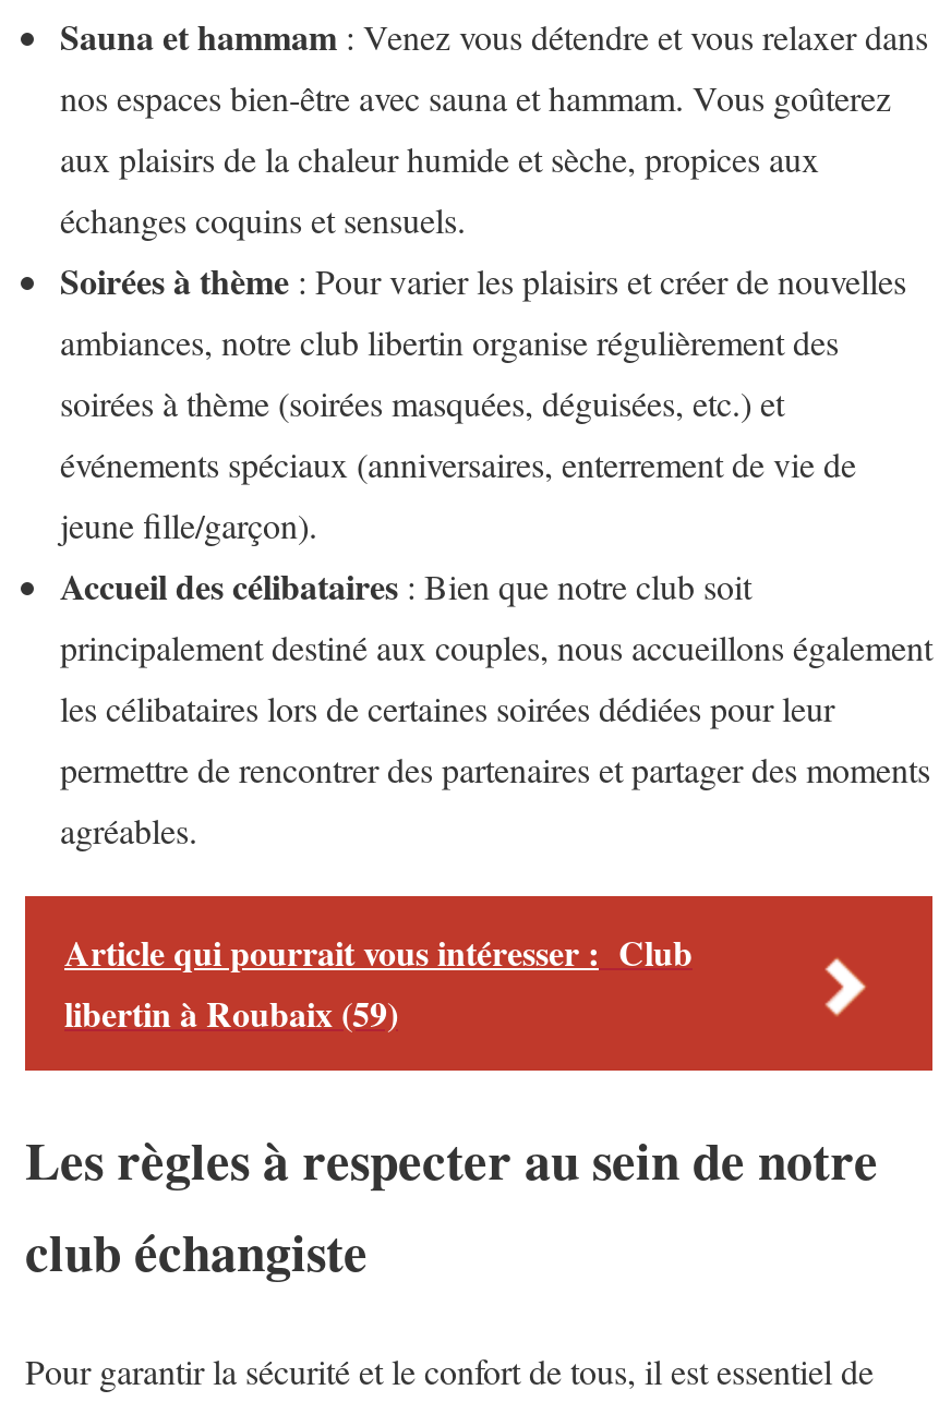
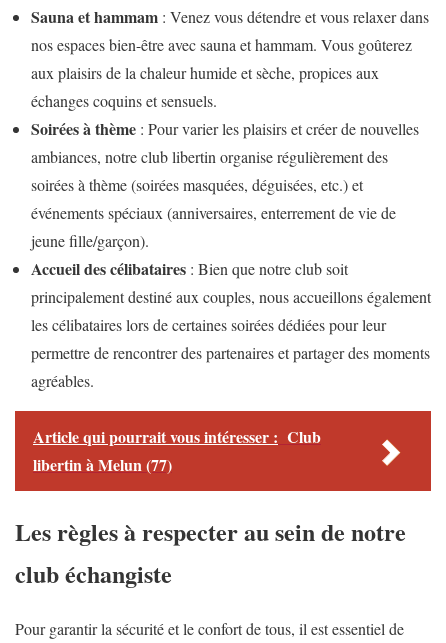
[64,987,398,1037] libertin à Roubaix (59) -> [33,453,172,476] libertin à Melun (77)

